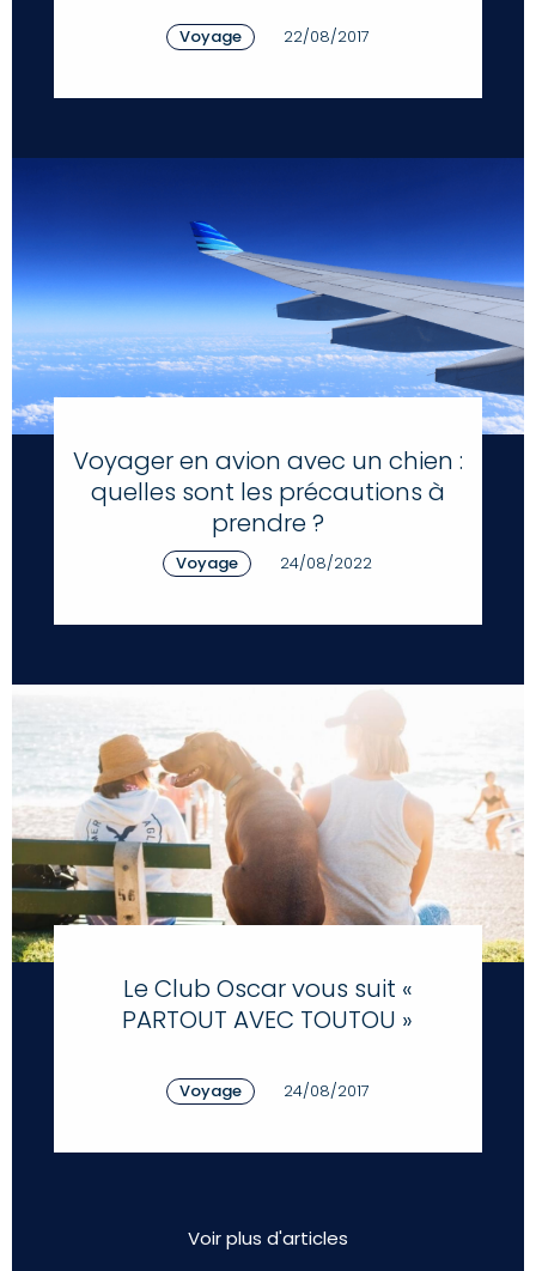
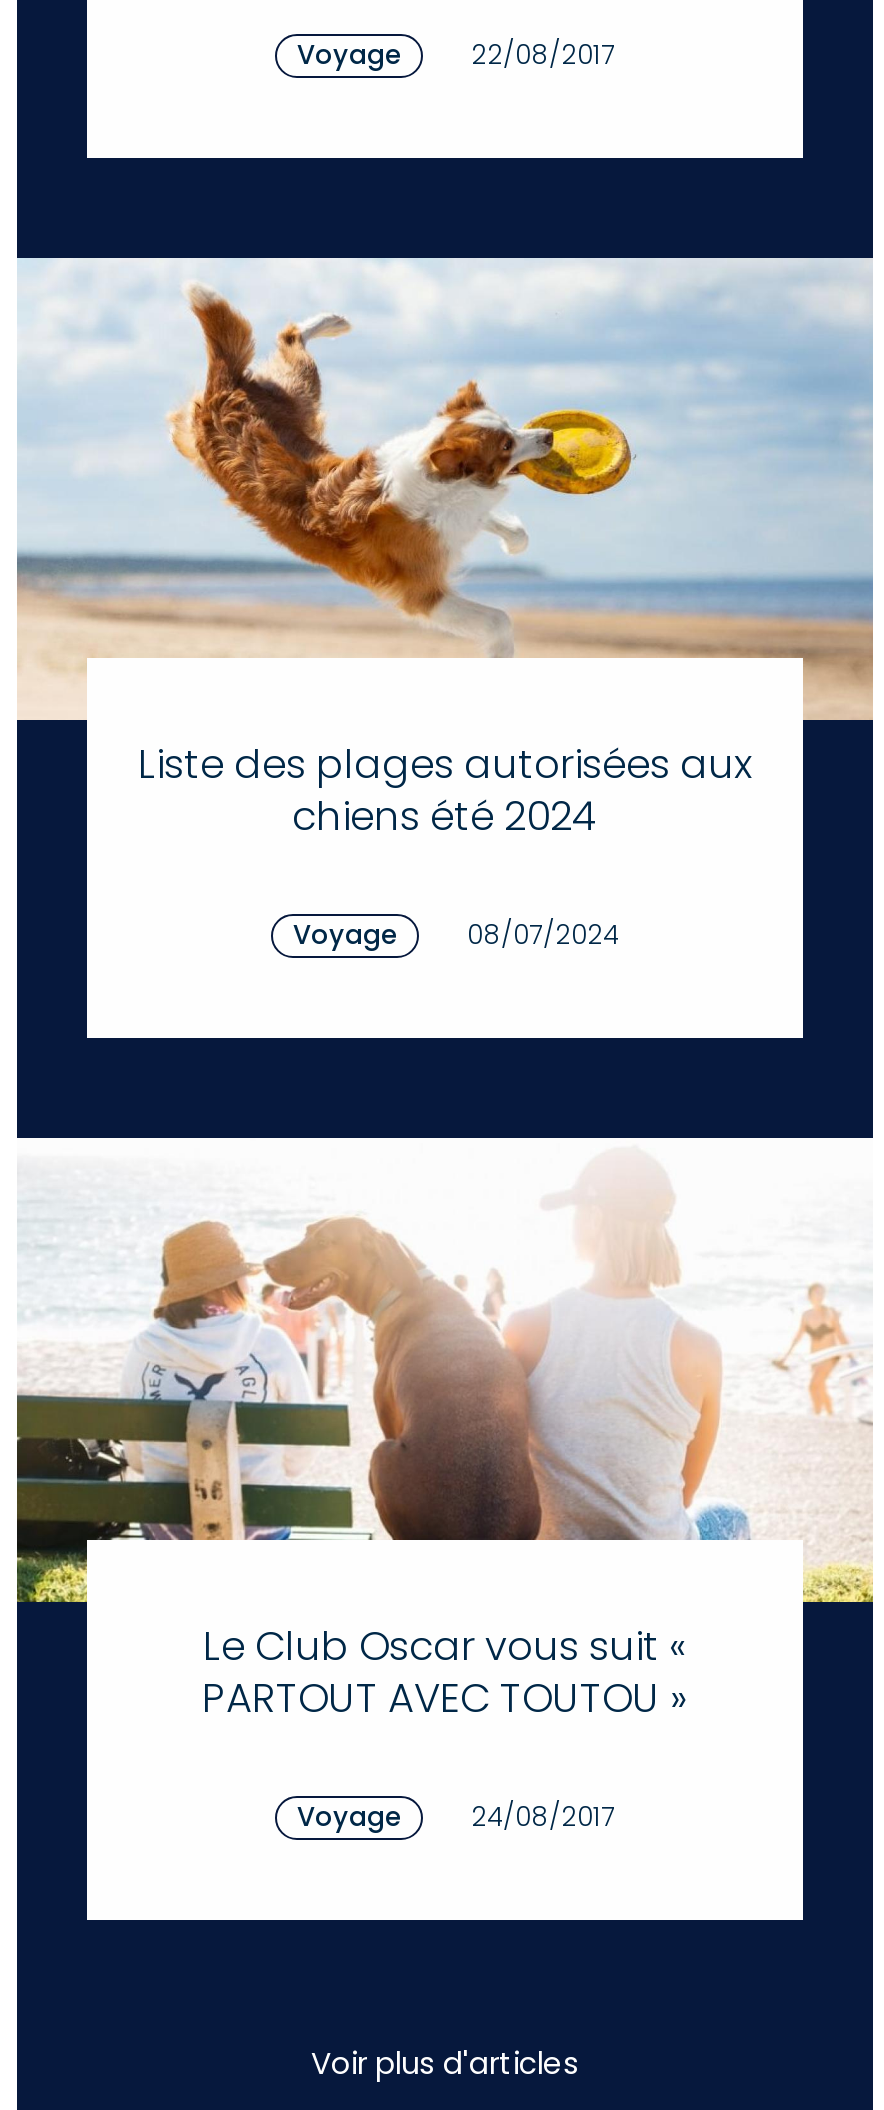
[11,158,525,540] [image] | Voyager en avion avec un chien : | quelles sont les précautions à | prendre ? -> [15,256,875,844] [image] | Liste des plages autorisées aux | chiens été 2024
[176,552,373,575] Voyage 24/08/2022 -> [293,916,619,954] Voyage 08/07/2024

